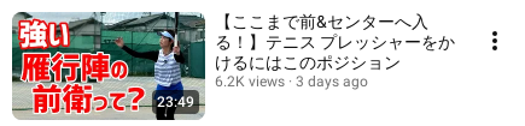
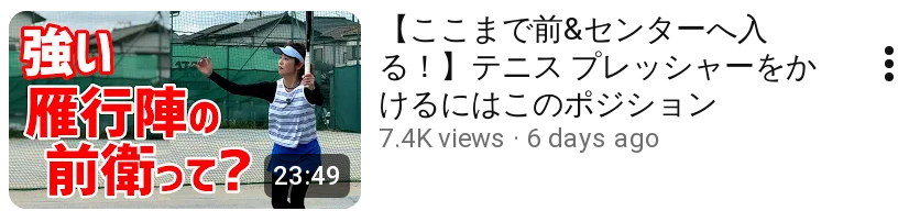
[215,73,285,89] 6.2K views -> [379,122,506,153] 7.4K views
[296,73,368,89] 3 days ago -> [526,122,660,153] 6 days ago

